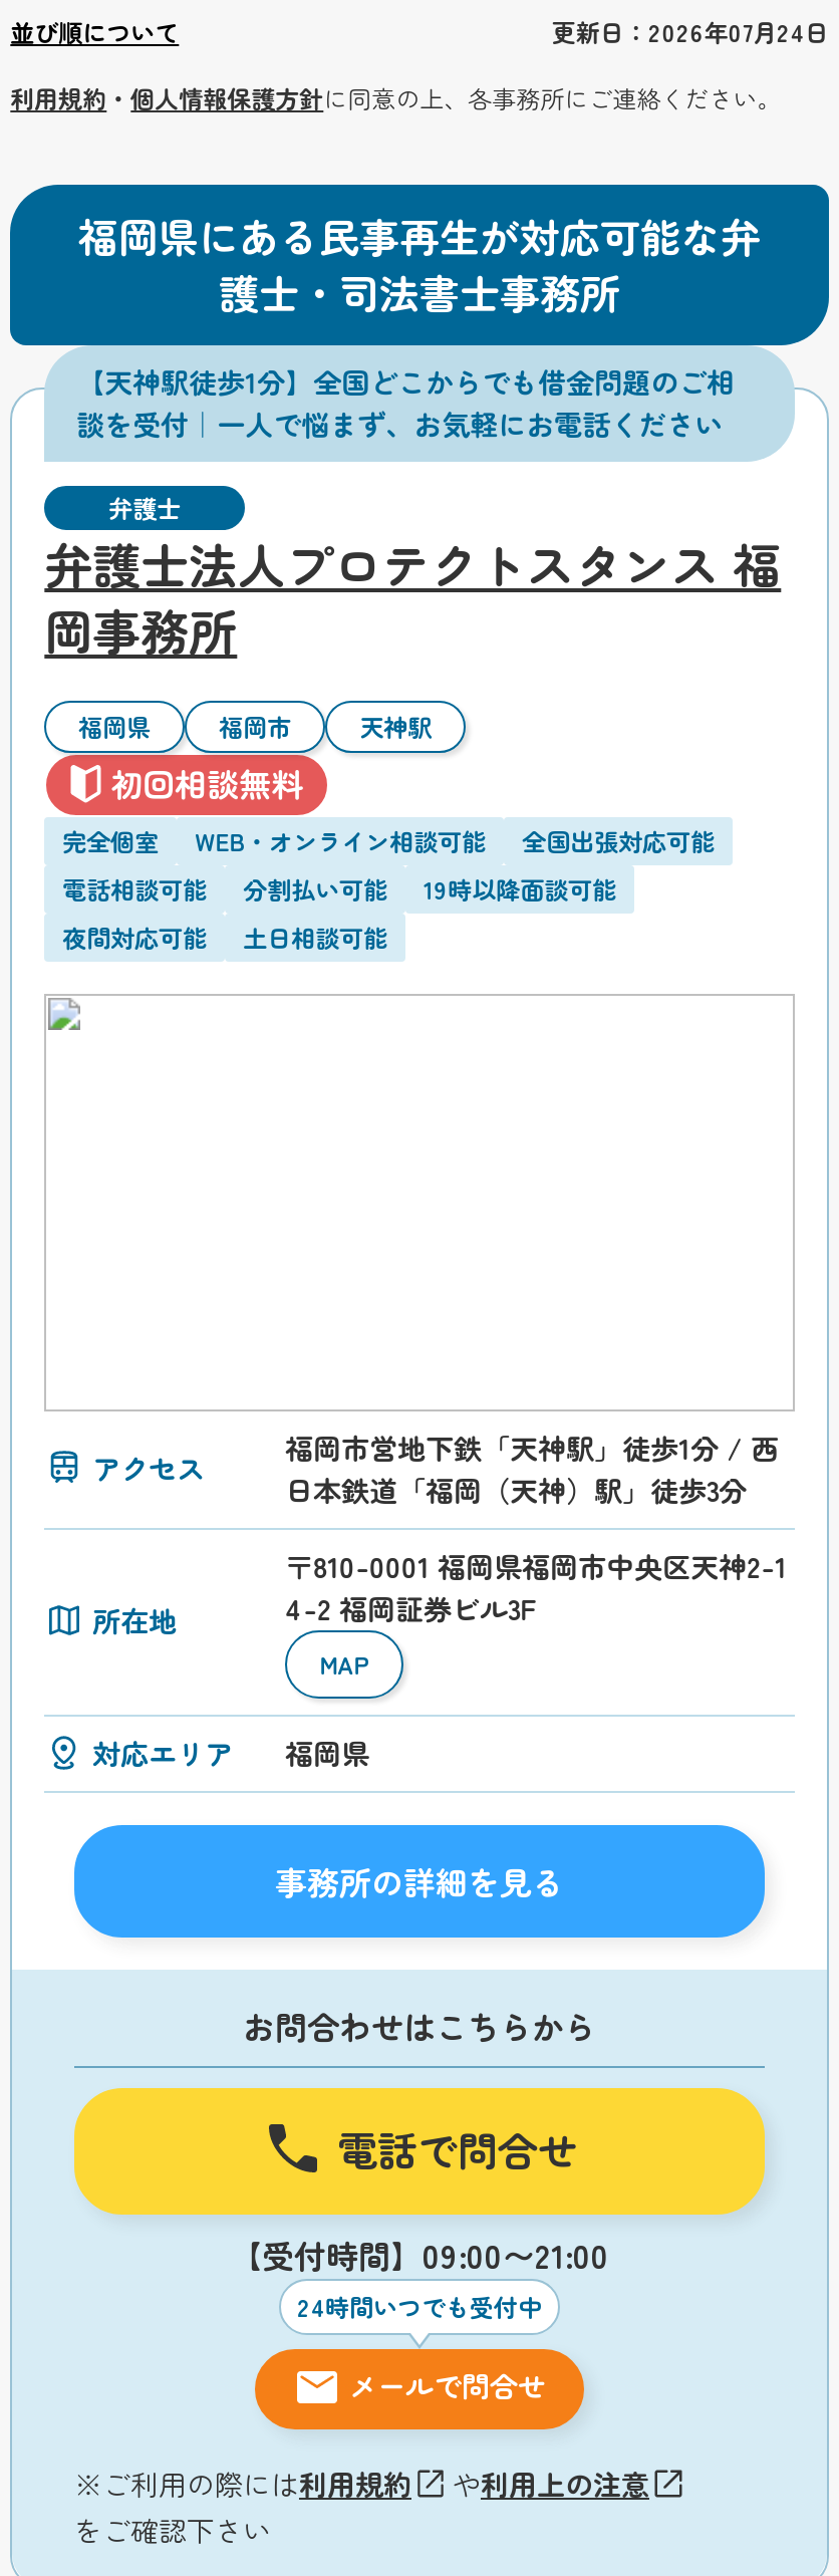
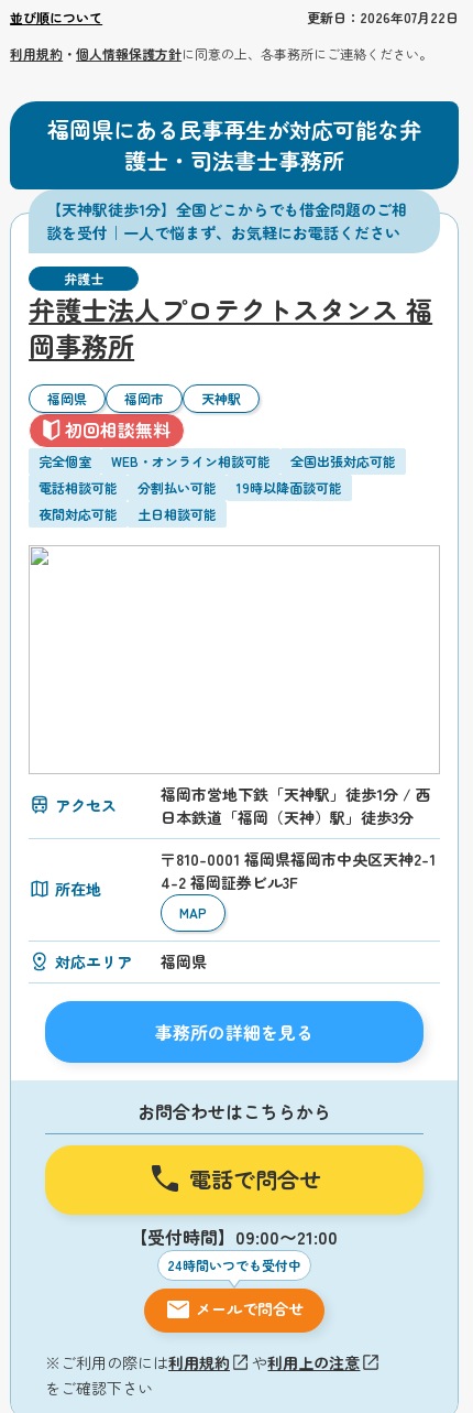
[552,14,829,48] 更新日：2026年07月24日 -> [307,8,458,26] 更新日：2026年07月22日

